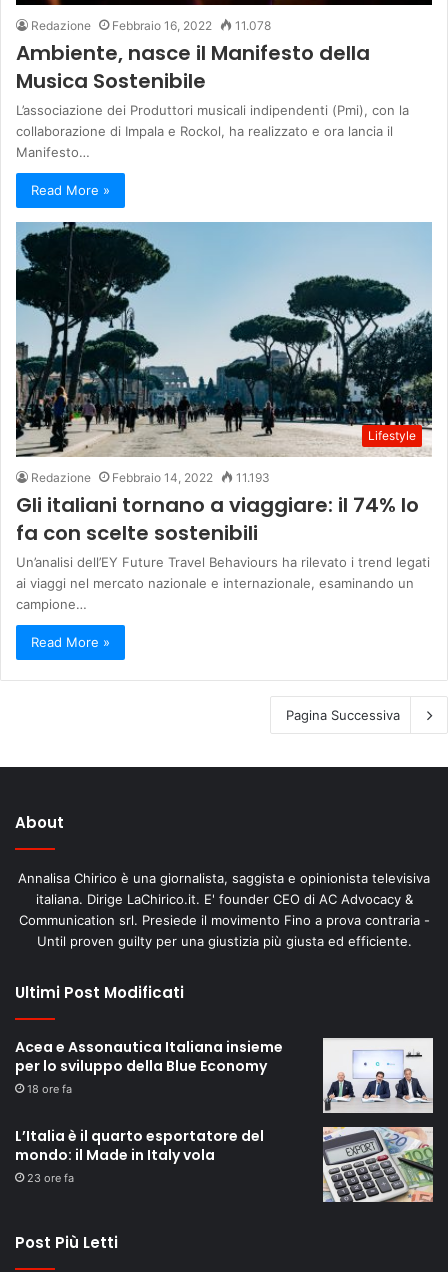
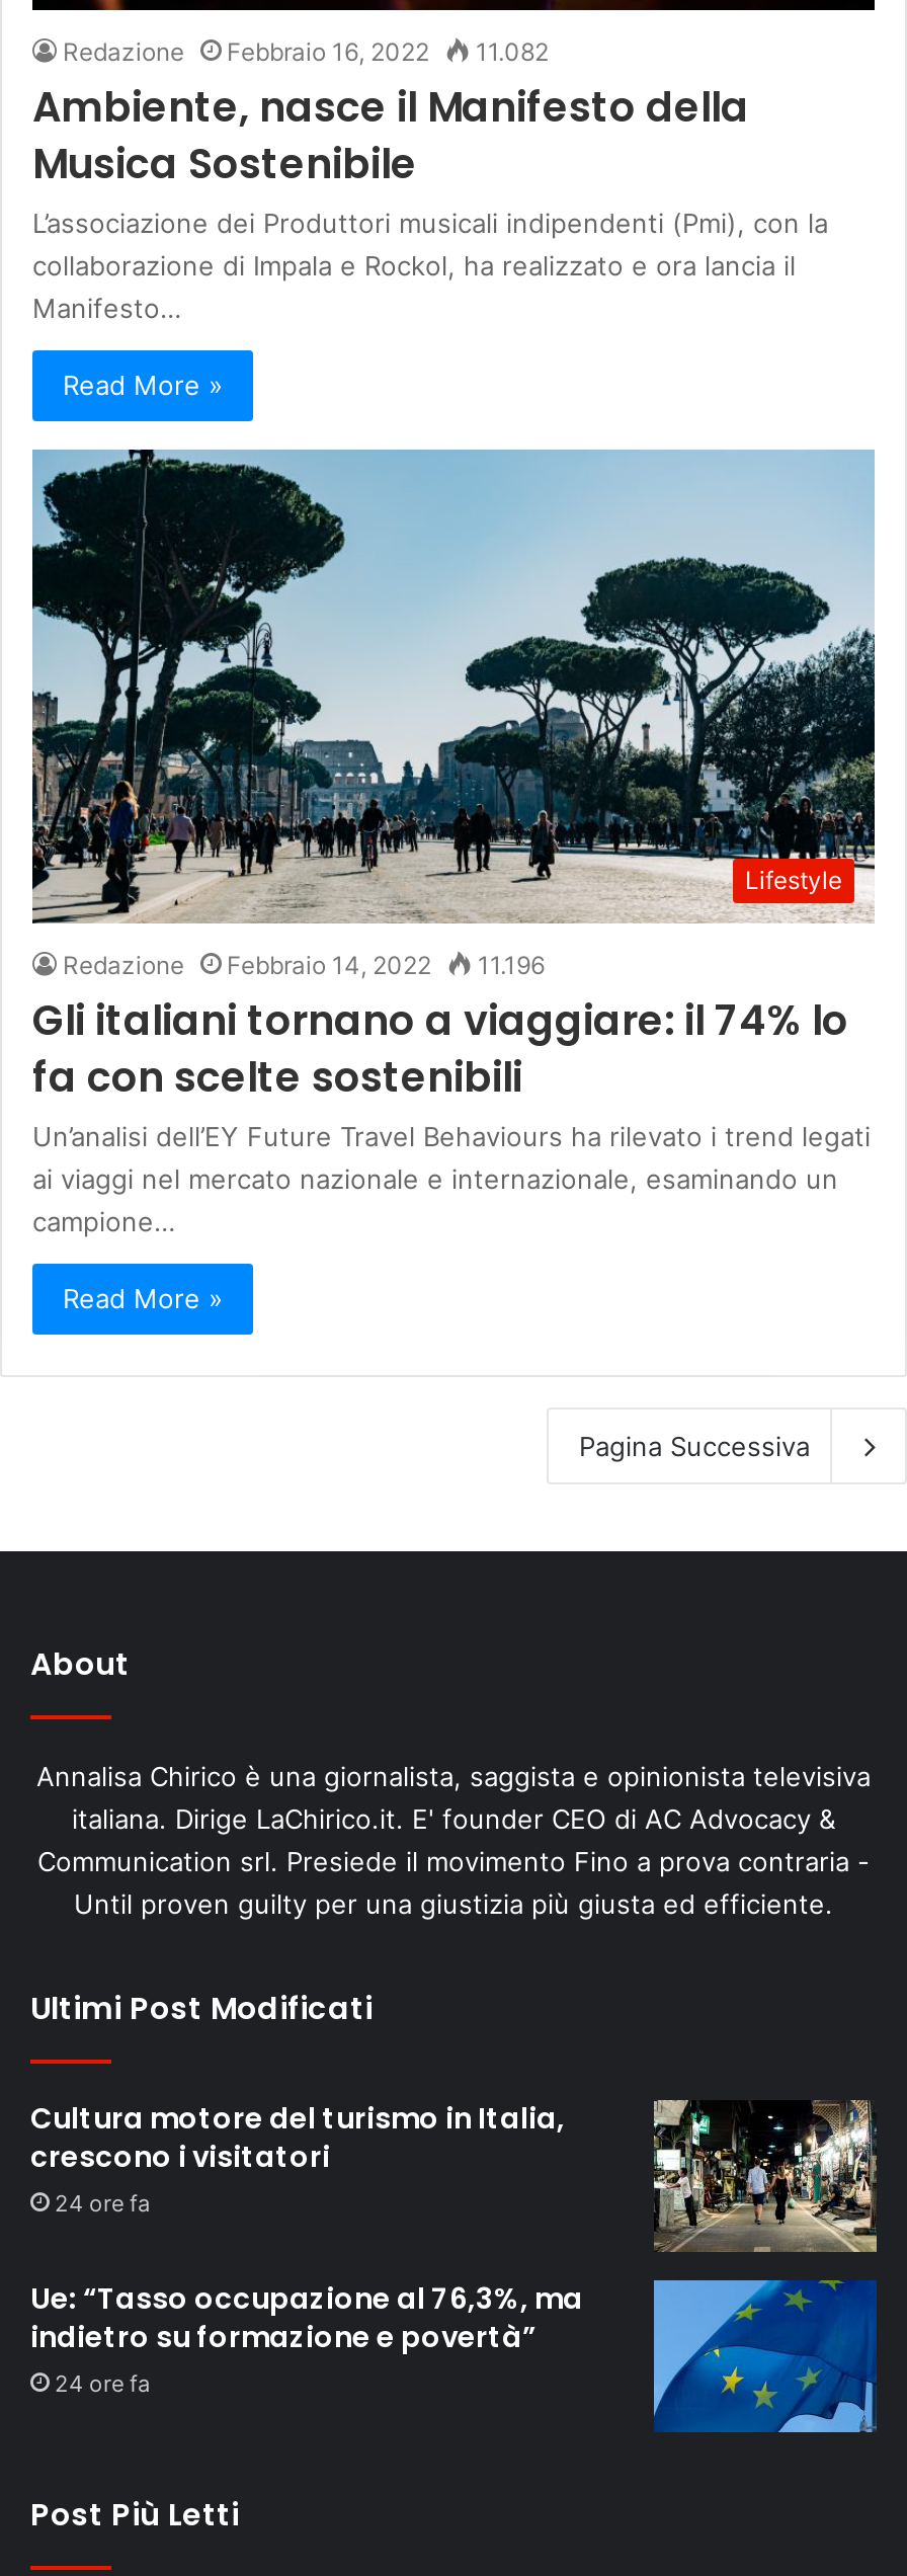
[31,18,271,33] Redazione Febbraio 16, 2022 11.078 -> [63,36,549,67] Redazione Febbraio 16, 2022 11.082
[31,470,270,485] Redazione Febbraio 14, 2022 11.193 -> [63,950,545,980] Redazione Febbraio 14, 2022 11.196
[15,1037,283,1096] Acea e Assonautica Italiana insieme | per lo sviluppo della Blue Economy | 18 ore fa -> [30,2098,565,2217] Cultura motore del turismo in Italia, | crescono i visitatori | 24 ore fa
[322,1037,434,1114] [image] -> [654,2098,877,2252] [image]
[15,1126,264,1185] L’Italia è il quarto esportatore del | mondo: il Made in Italy vola | 23 ore fa -> [30,2278,583,2398] Ue: “Tasso occupazione al 76,3%, ma | indietro su formazione e povertà” | 24 ore fa
[322,1126,434,1203] [image] -> [652,2278,877,2432] [image]

